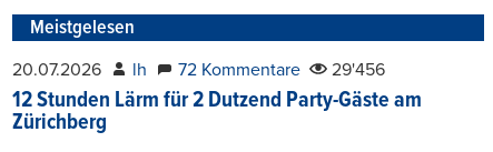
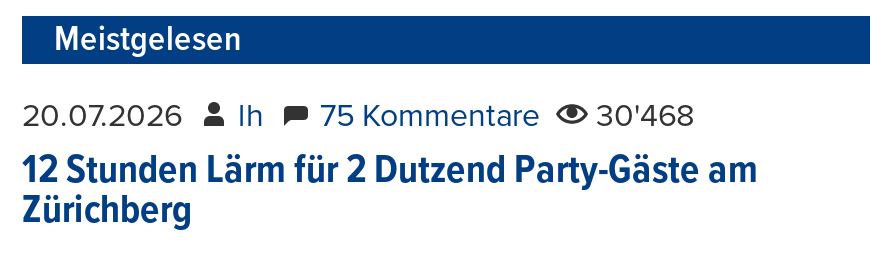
[178,58,300,81] 72 Kommentare -> [320,95,540,135] 75 Kommentare
[327,58,385,81] 29'456 -> [588,95,694,135] 30'468

